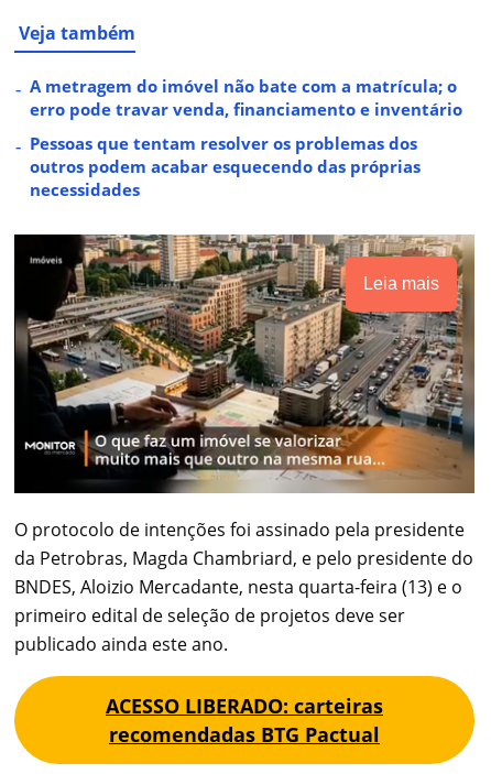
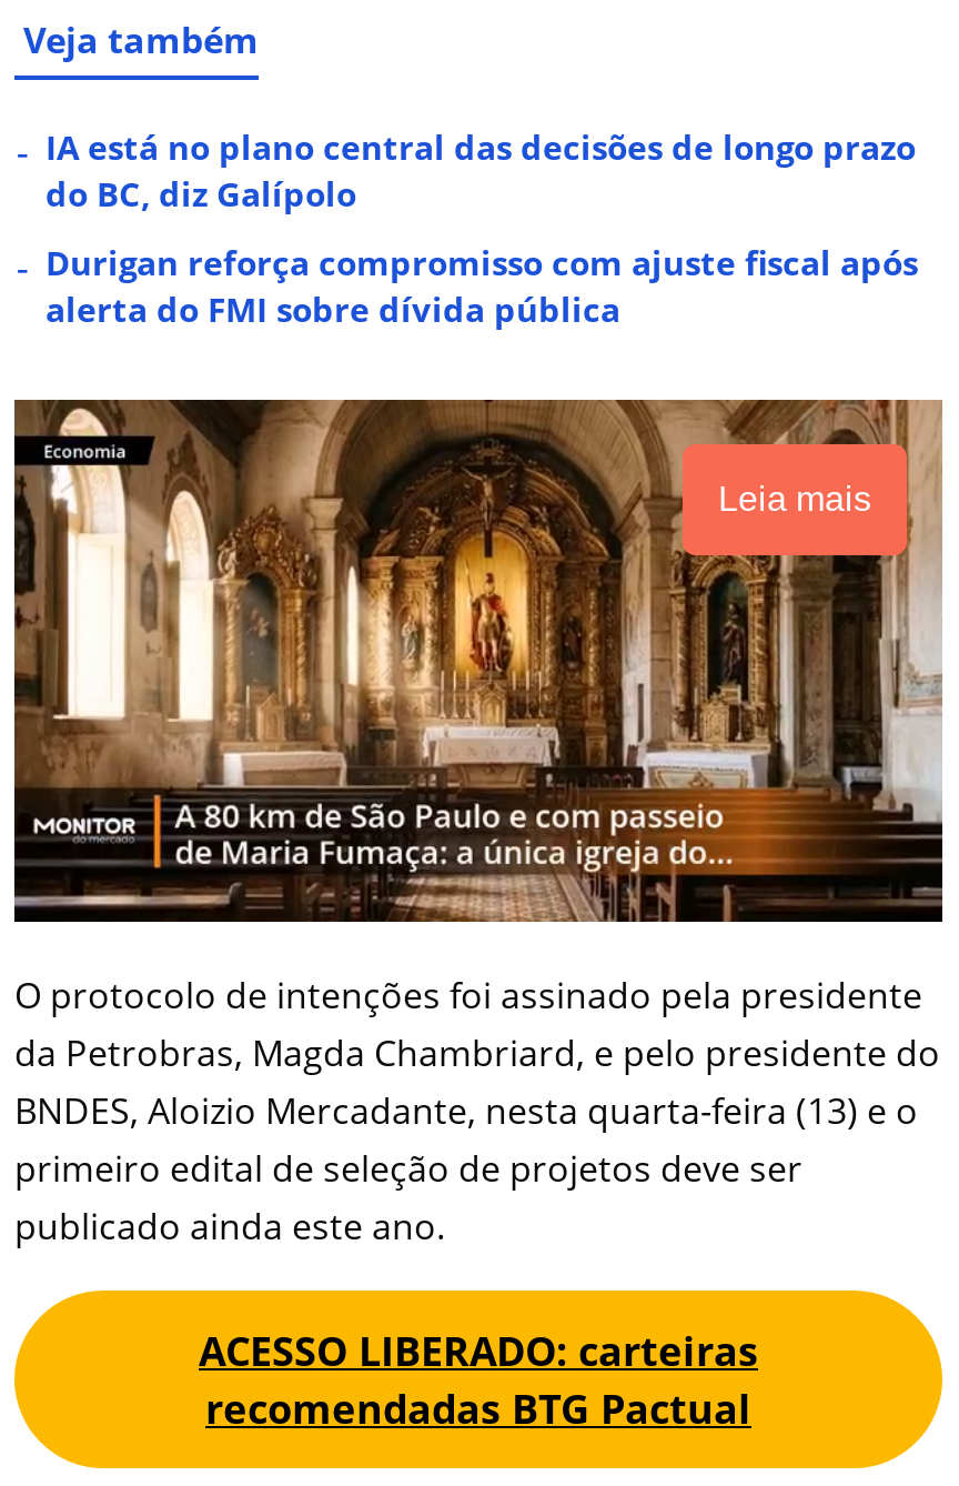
[30,75,462,120] A metragem do imóvel não bate com a matrícula; o | erro pode travar venda, financiamento e inventário -> [46,125,916,216] IA está no plano central das decisões de longo prazo | do BC, diz Galípolo
[30,132,421,201] Pessoas que tentam resolver os problemas dos | outros podem acabar esquecendo das próprias | necessidades -> [46,240,918,331] Durigan reforça compromisso com ajuste fiscal após | alerta do FMI sobre dívida pública
[13,233,476,494] [image] -> [12,398,945,924] [image]

